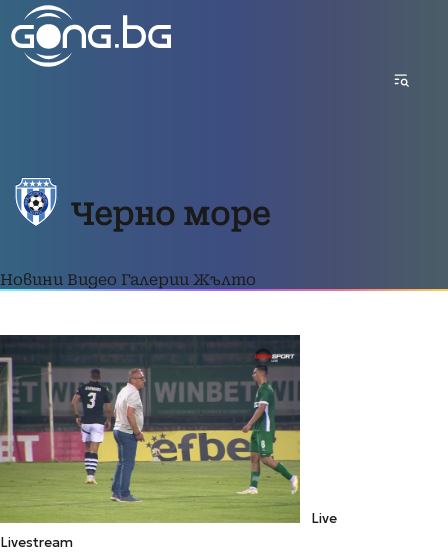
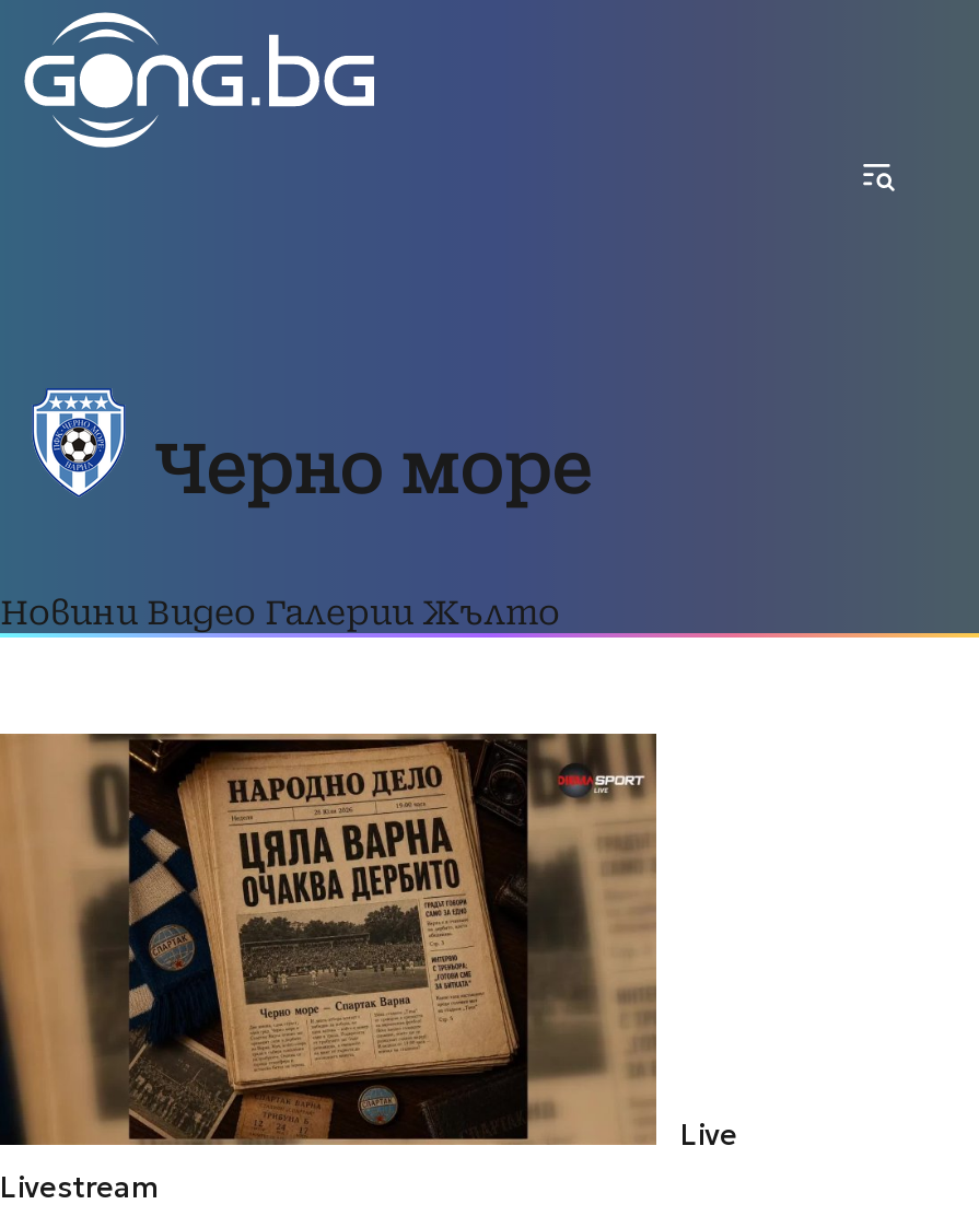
[3,334,301,524] [image] -> [7,732,659,1147] [image]

